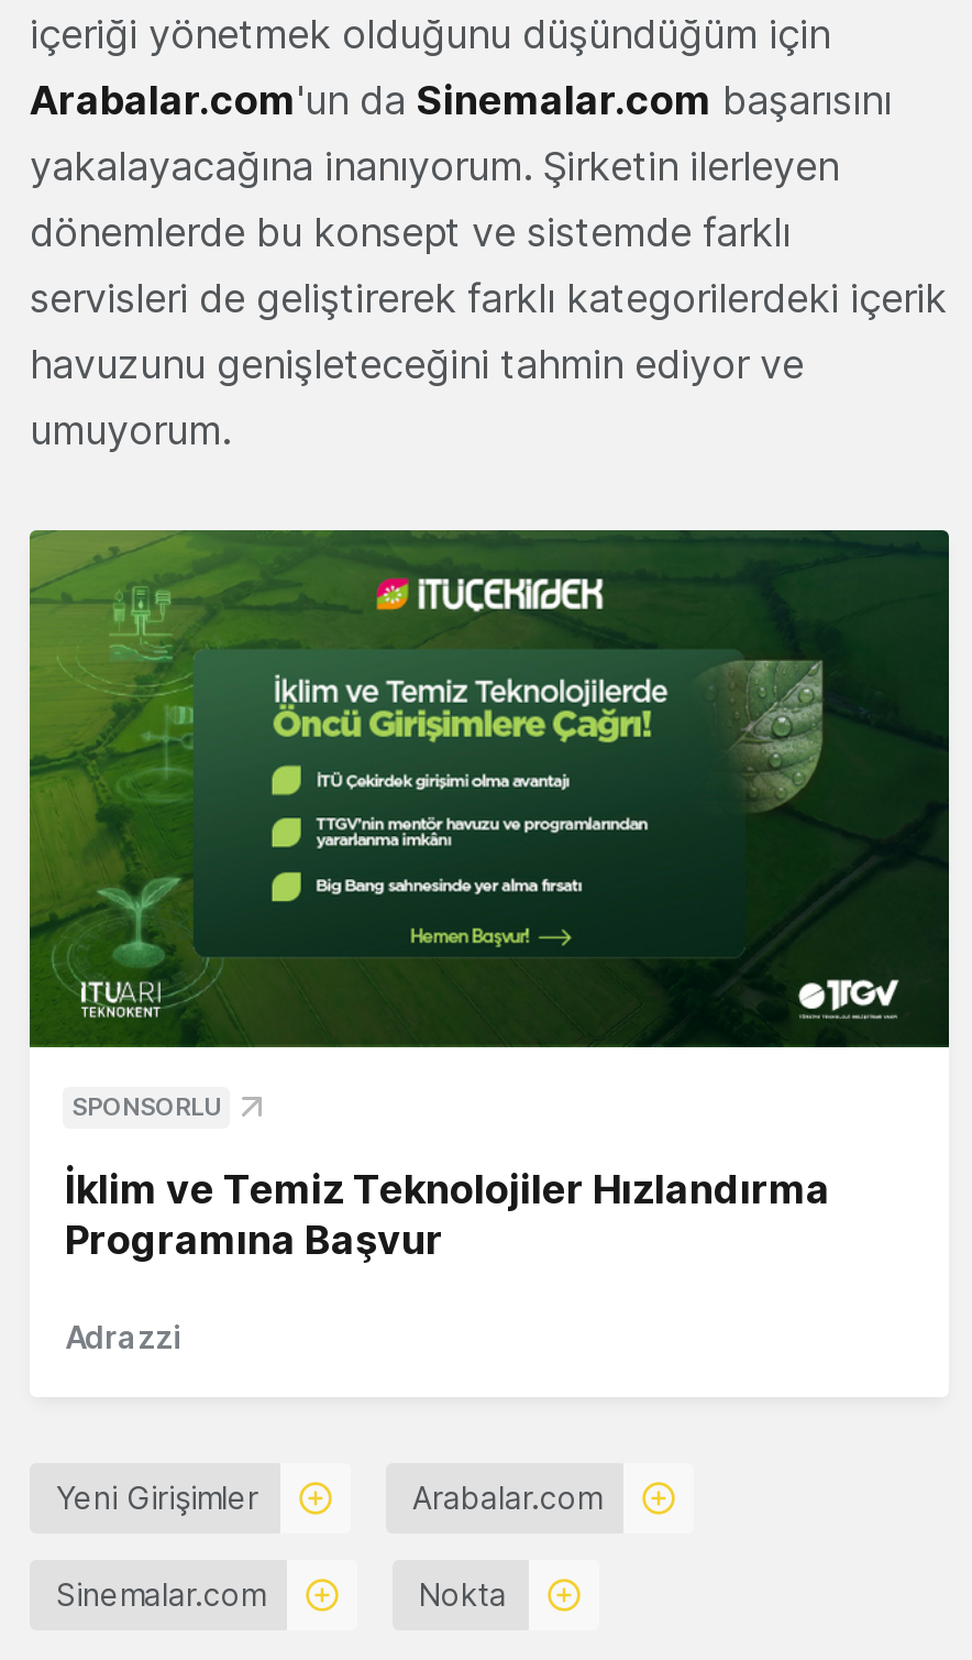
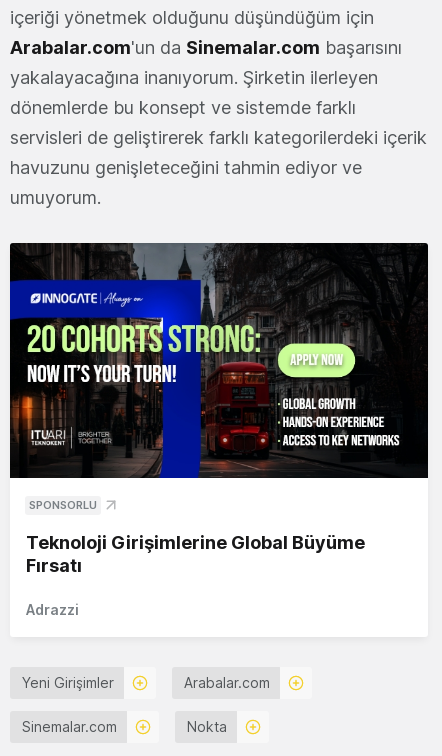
[27,528,949,1049] [image] -> [9,242,428,479] [image]
[65,1166,830,1263] İklim ve Temiz Teknolojiler Hızlandırma | Programına Başvur -> [26,532,365,576] Teknoloji Girişimlerine Global Büyüme | Fırsatı

